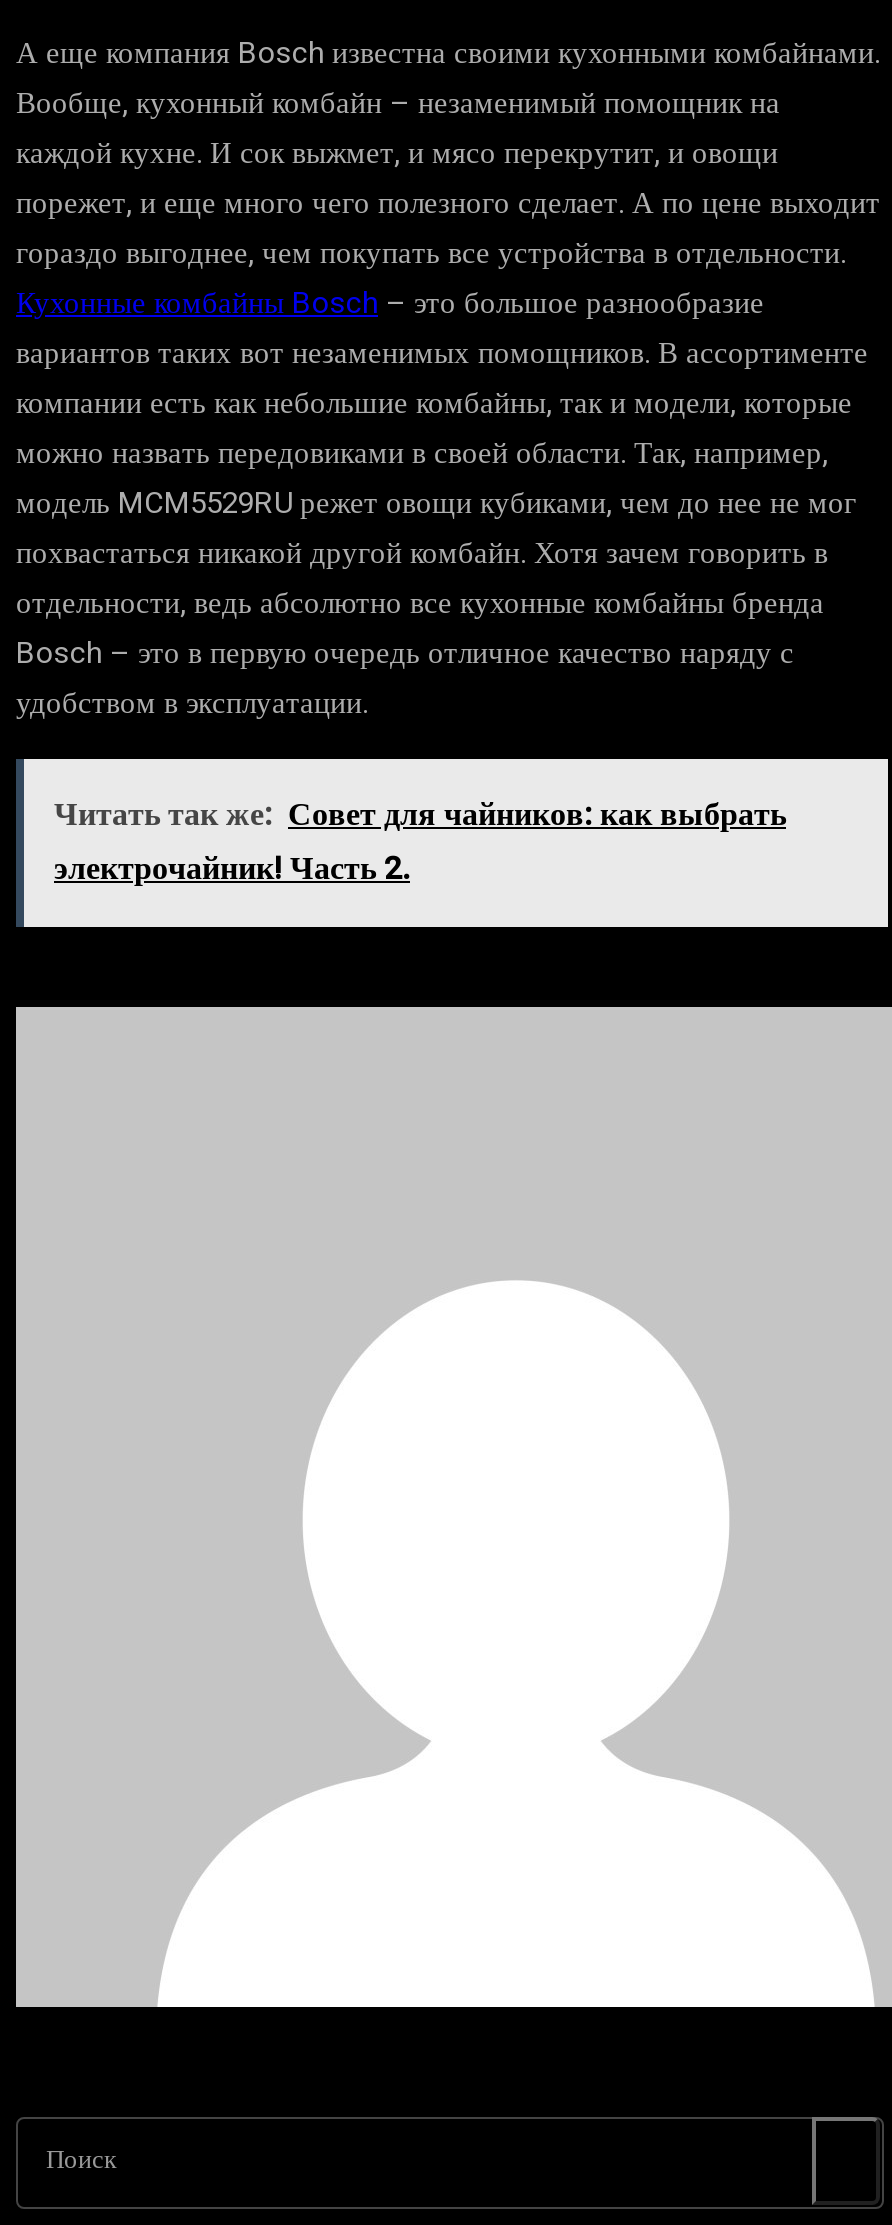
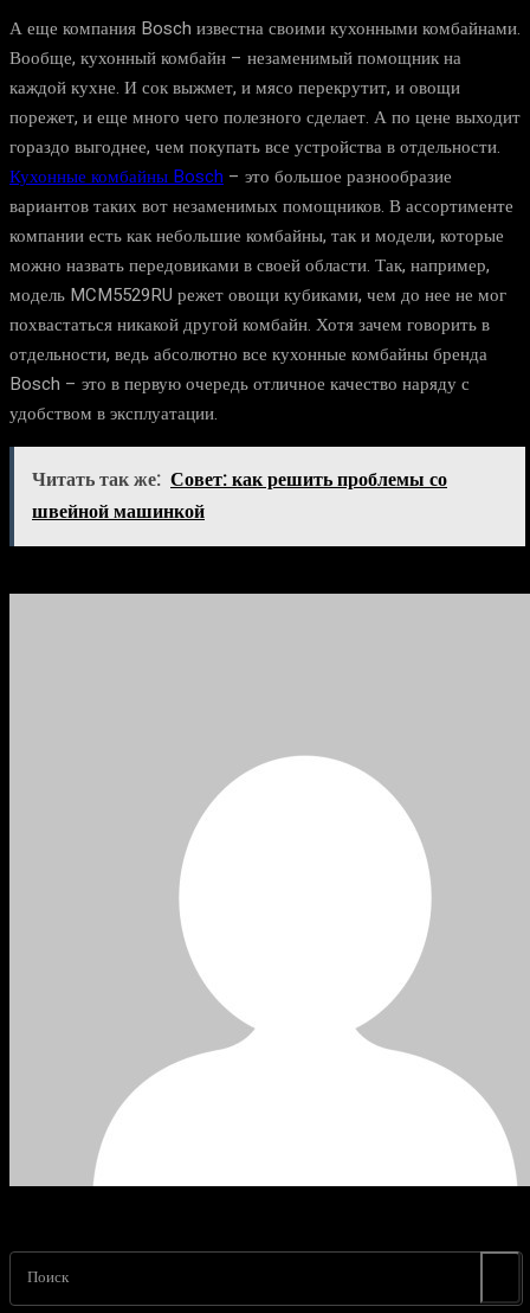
[54,791,786,893] Читать так же: Совет для чайников: как выбрать | электрочайник! Часть 2. -> [32,466,447,526] Читать так же: Совет: как решить проблемы со | швейной машинкой

